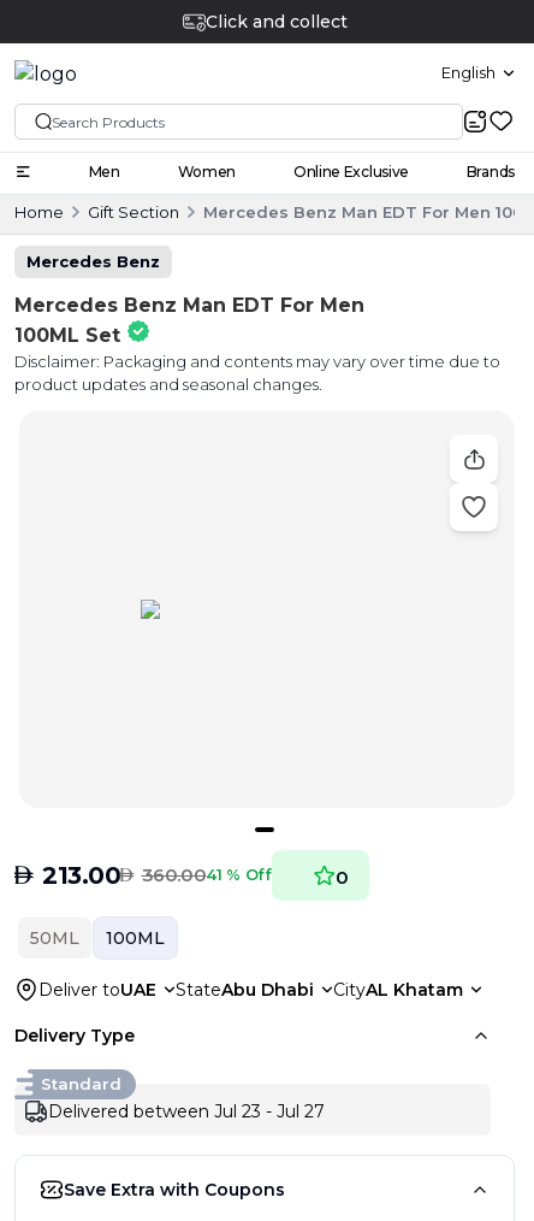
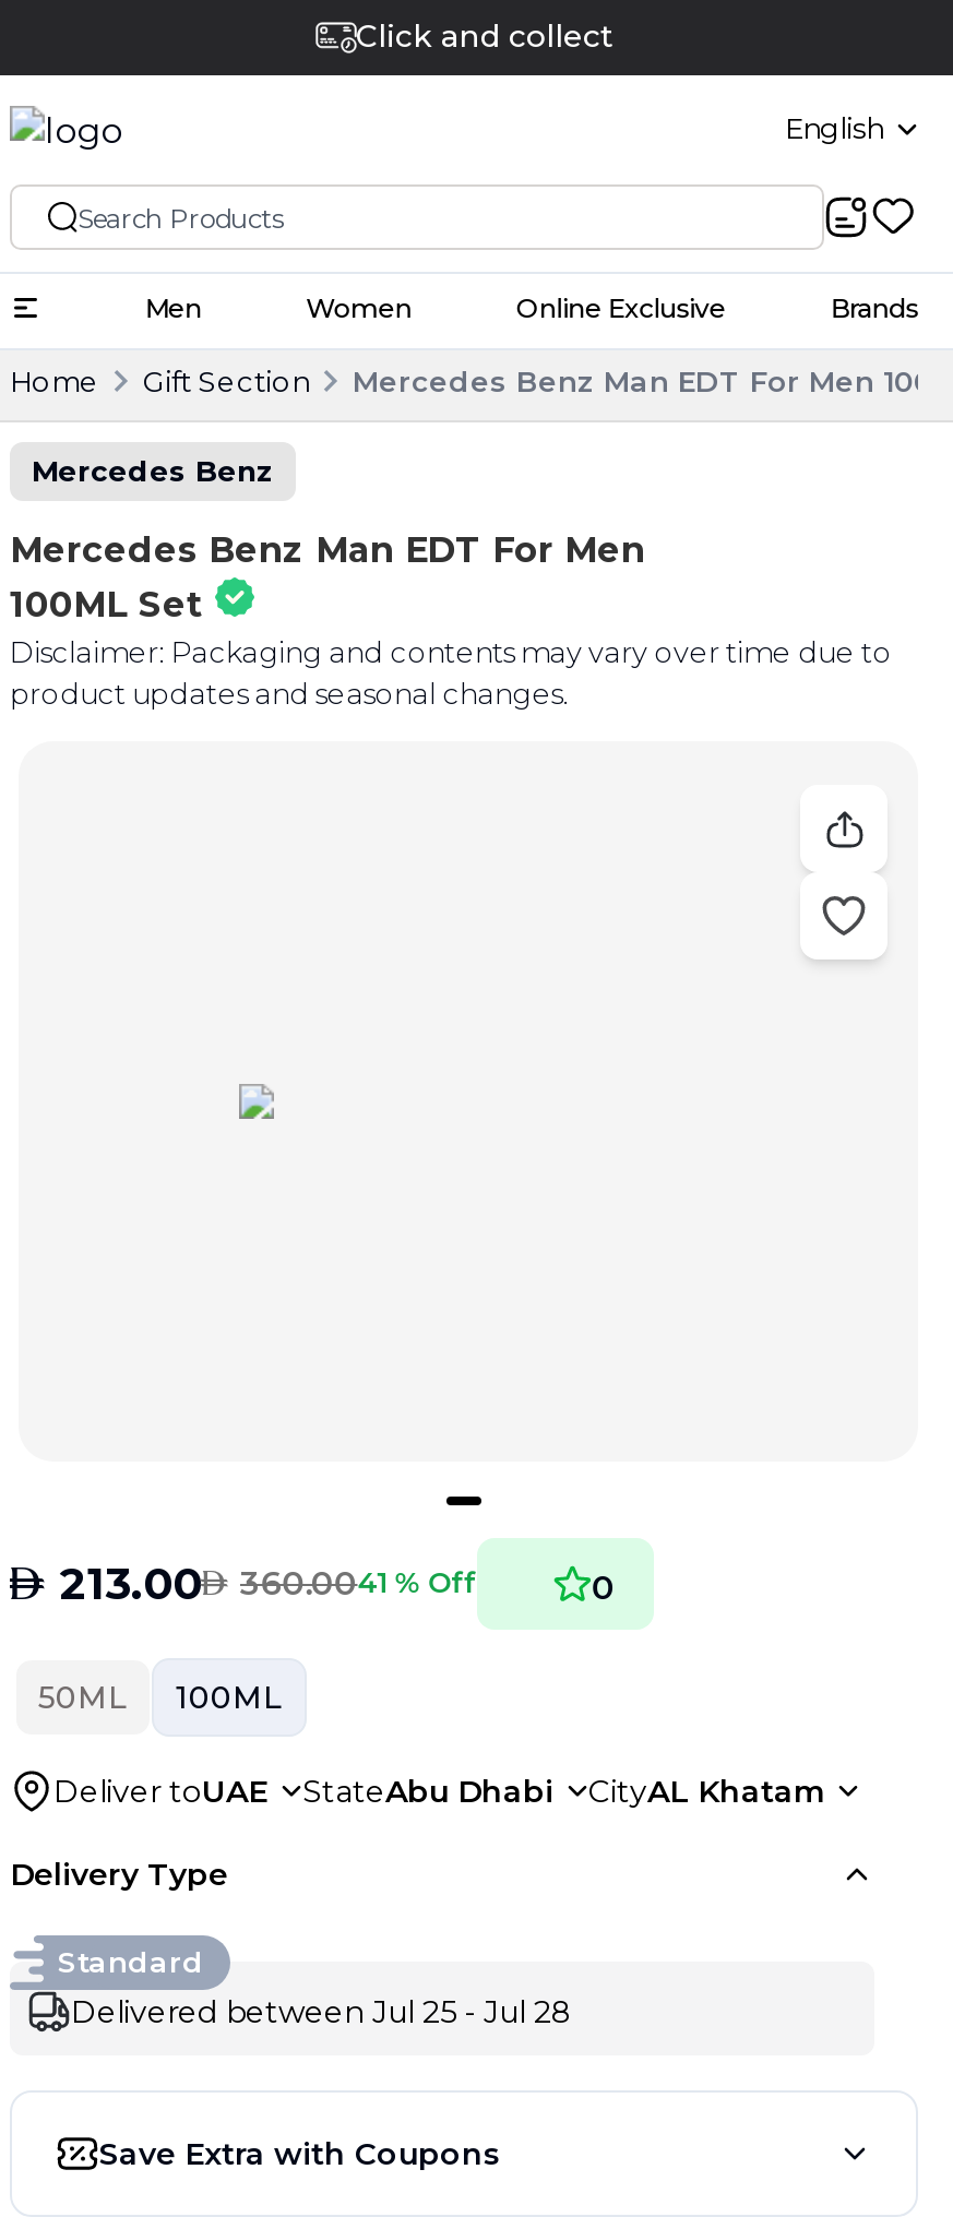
[48,1100,325,1122] Delivered between Jul 23 - Jul 27 -> [71,1991,573,2031] Delivered between Jul 25 - Jul 28

